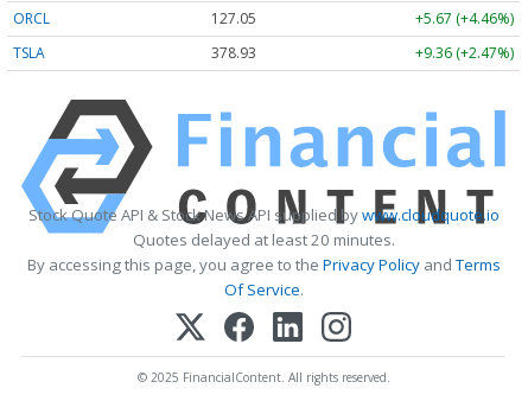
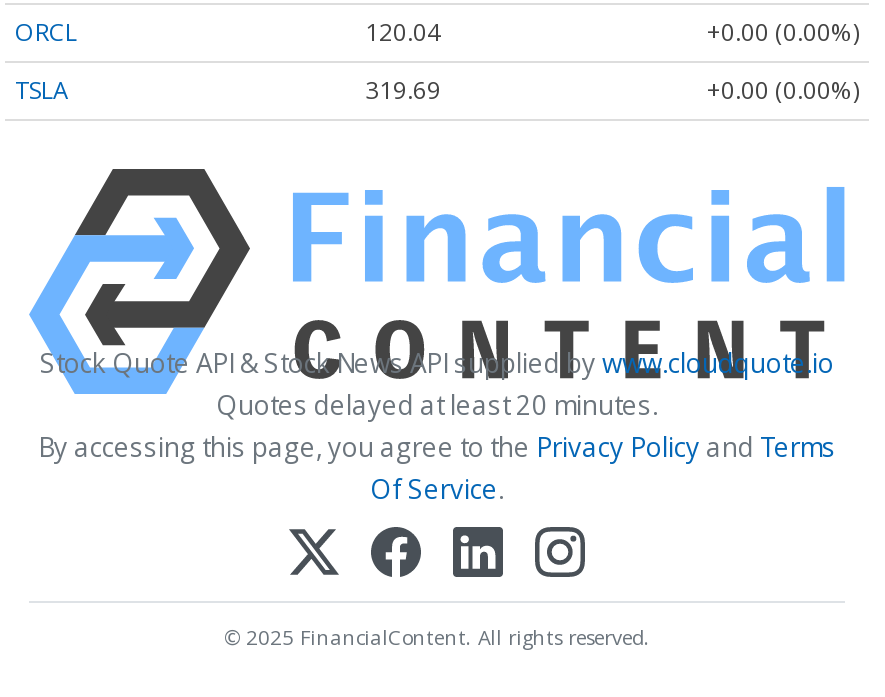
[211,9,256,29] 127.05 -> [365,15,441,49] 120.04
[415,9,514,29] +5.67 (+4.46%) -> [707,15,859,49] +0.00 (0.00%)
[211,43,256,63] 378.93 -> [365,73,441,107] 319.69
[415,43,514,63] +9.36 (+2.47%) -> [707,73,859,107] +0.00 (0.00%)

